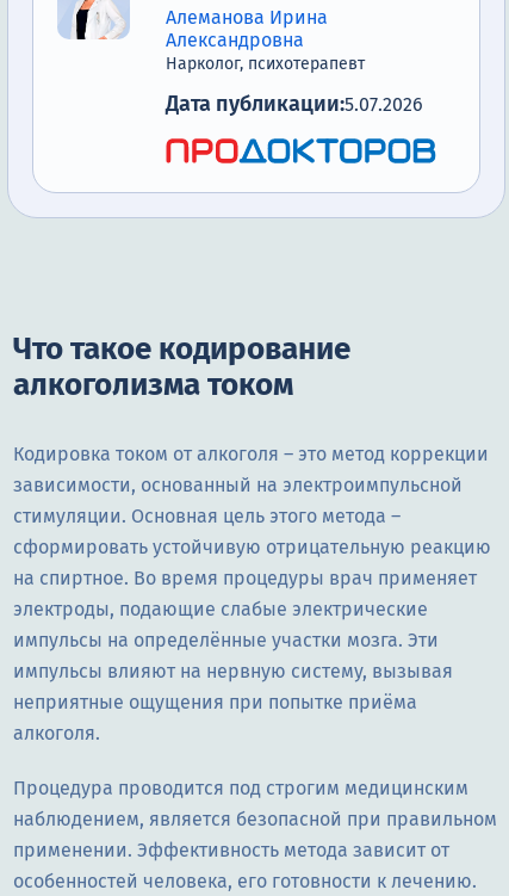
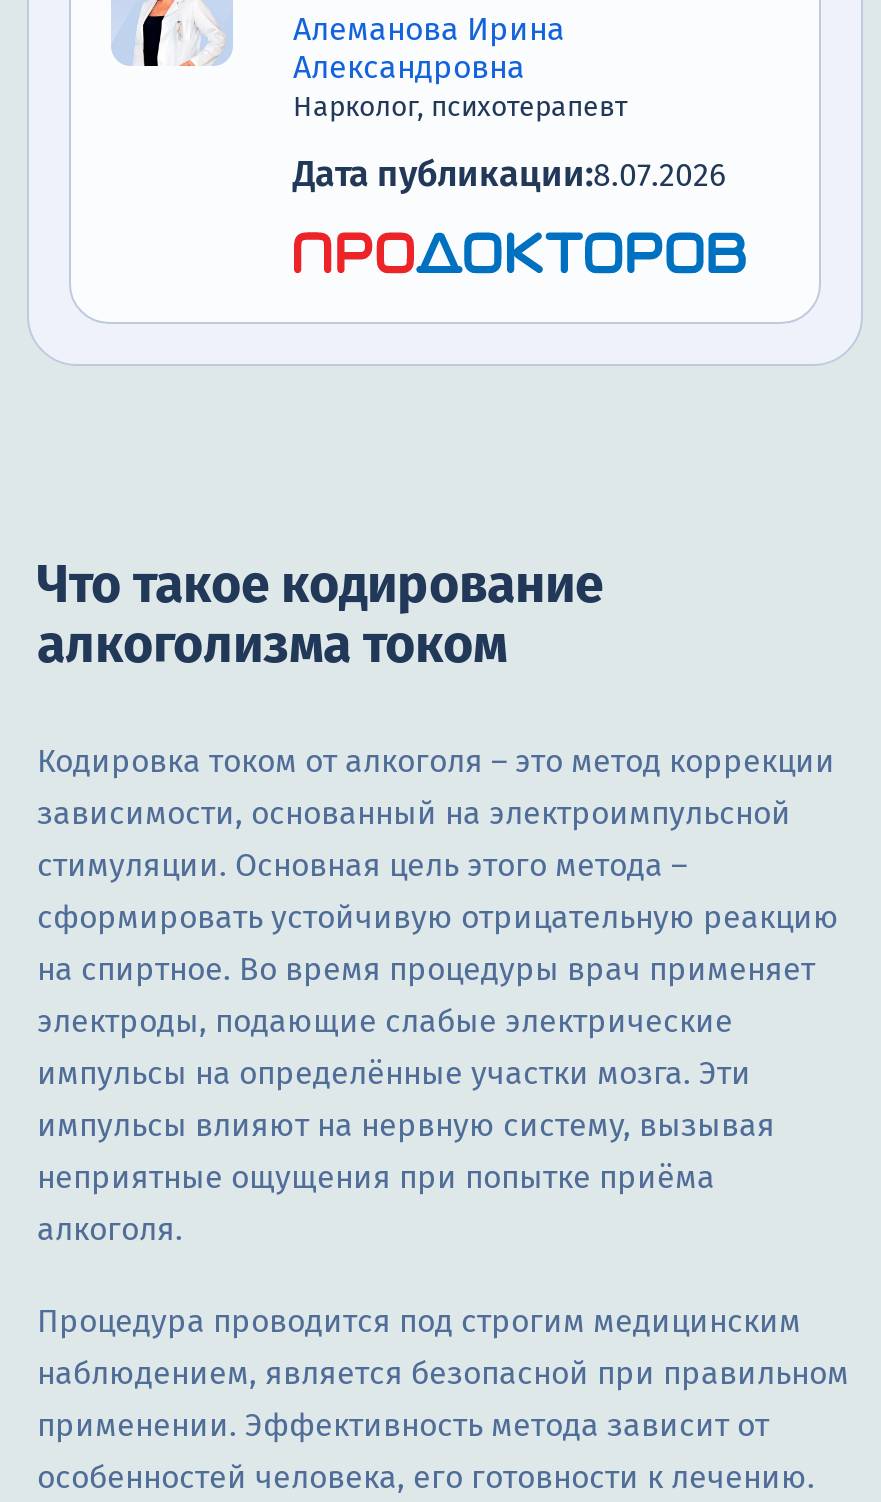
[166,91,423,117] Дата публикации:5.07.2026 -> [293,153,727,197] Дата публикации:8.07.2026

